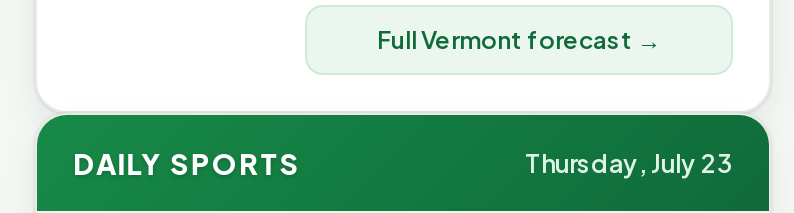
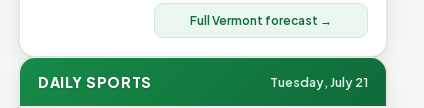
[525,148,733,180] Thursday, July 23 -> [270,74,368,90] Tuesday, July 21

